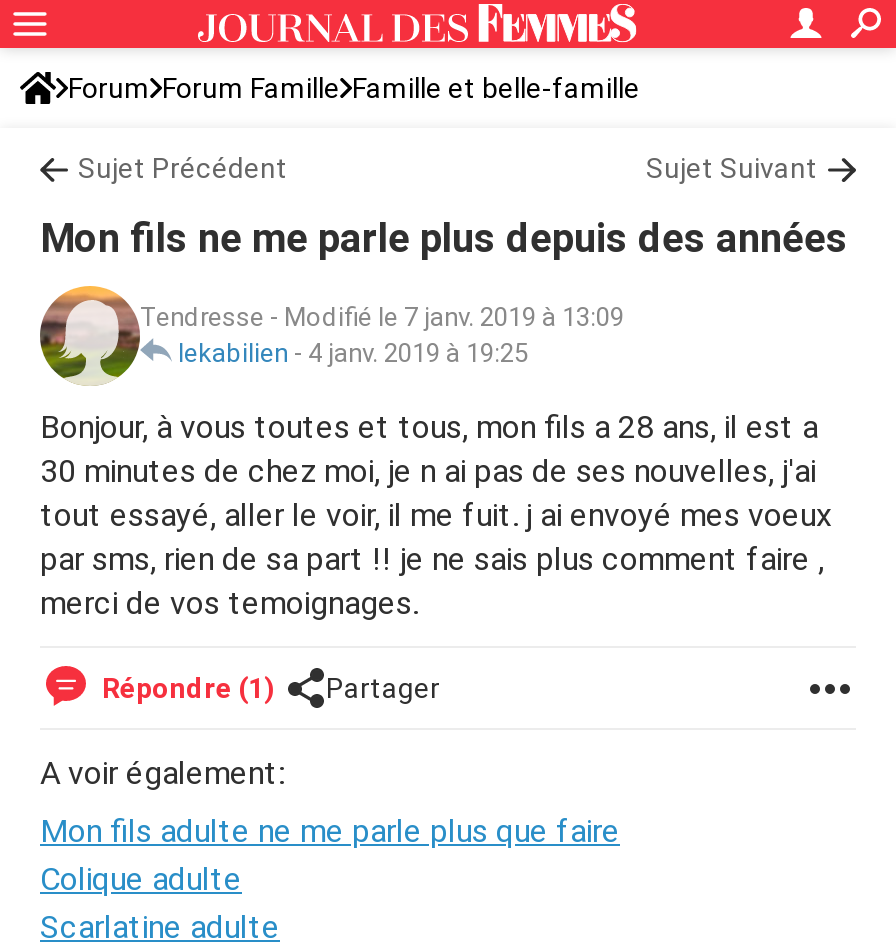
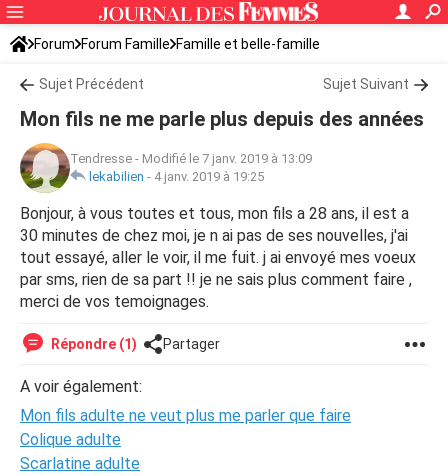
[40,812,620,850] Mon fils adulte ne me parle plus que faire -> [20,406,351,425] Mon fils adulte ne veut plus me parler que faire

